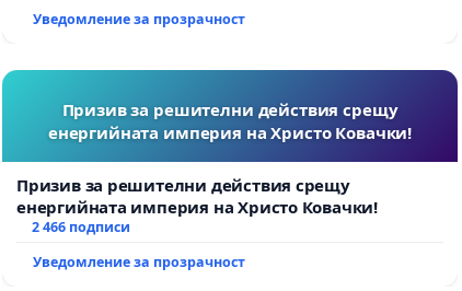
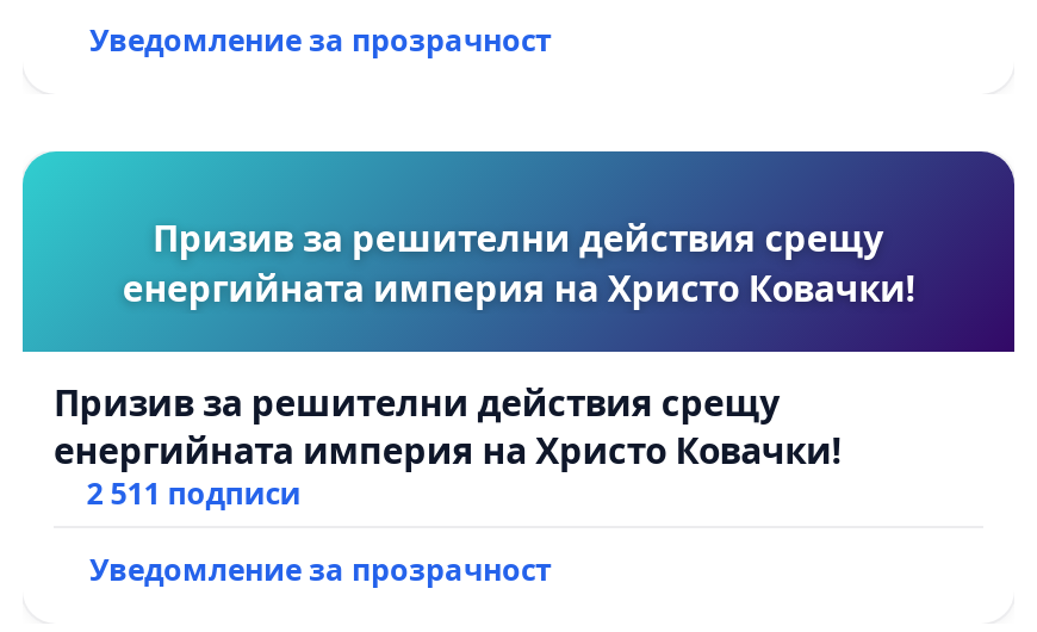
[32,218,130,237] 2 466 подписи -> [87,474,301,515] 2 511 подписи

